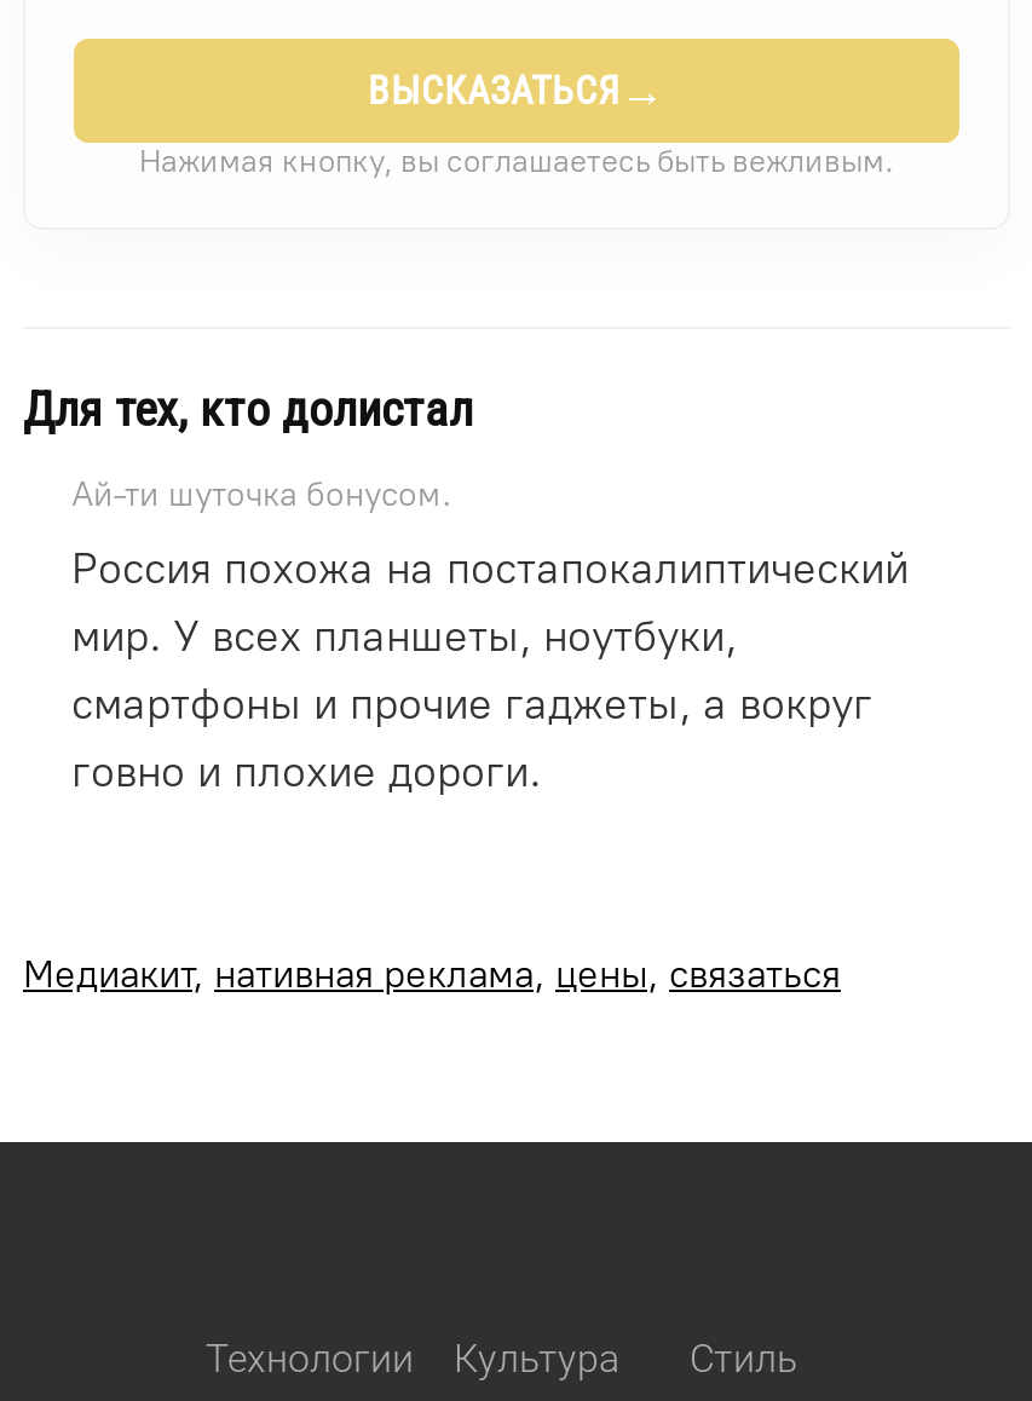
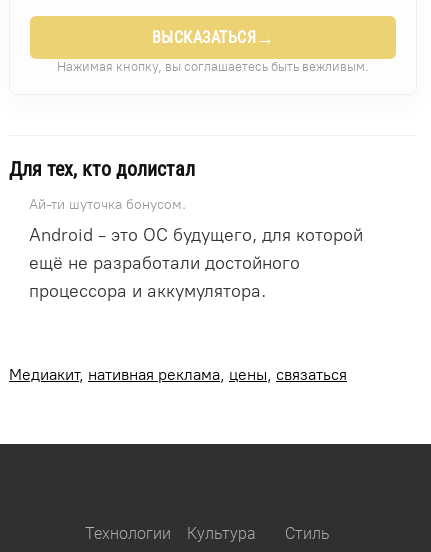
[71,543,909,799] Россия похожа на постапокалиптический | мир. У всех планшеты, ноутбуки, | смартфоны и прочие гаджеты, а вокруг | говно и плохие дороги. -> [29,224,363,302] Android - это ОС будущего, для которой | ещё не разработали достойного | процессора и аккумулятора.

